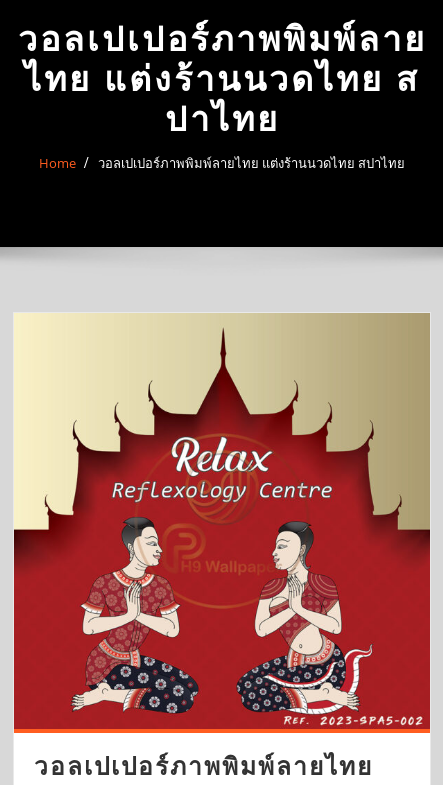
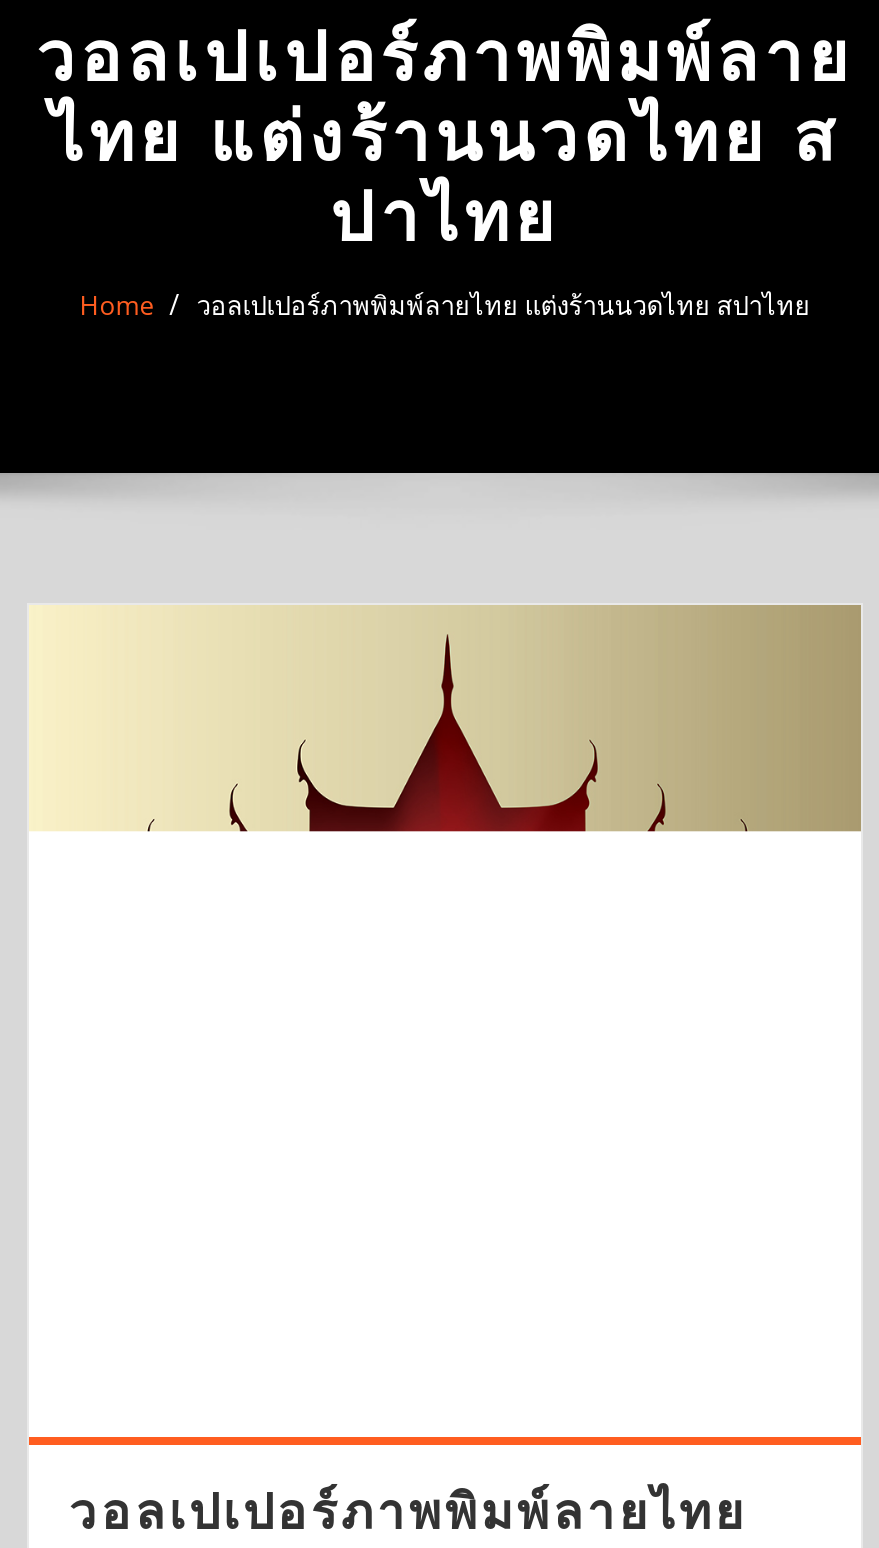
[13,426,431,729] [image] -> none

